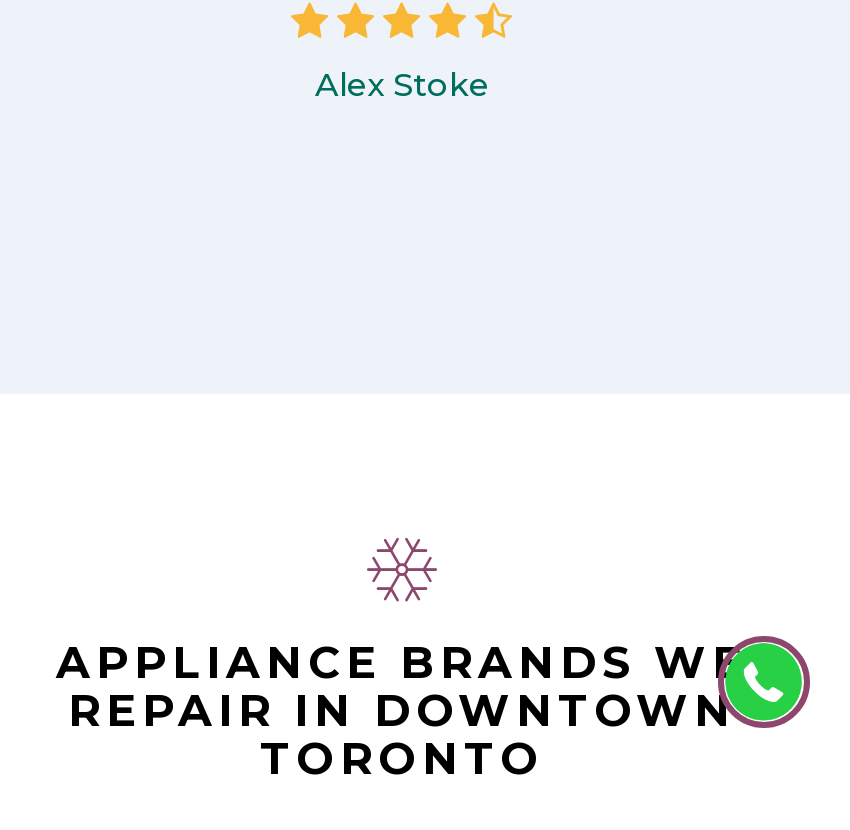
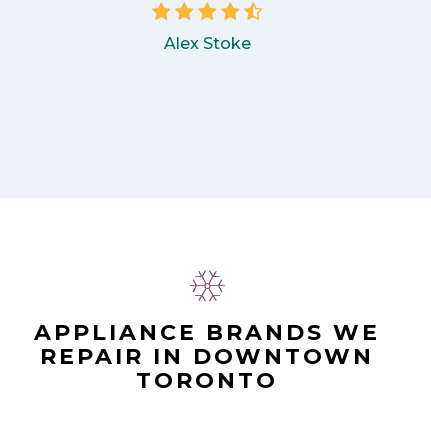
[744,634,812,730] [image] -> none

